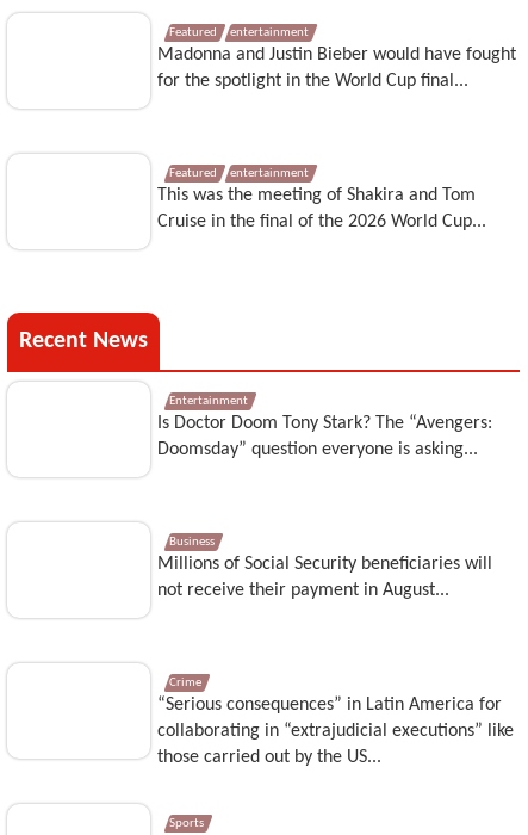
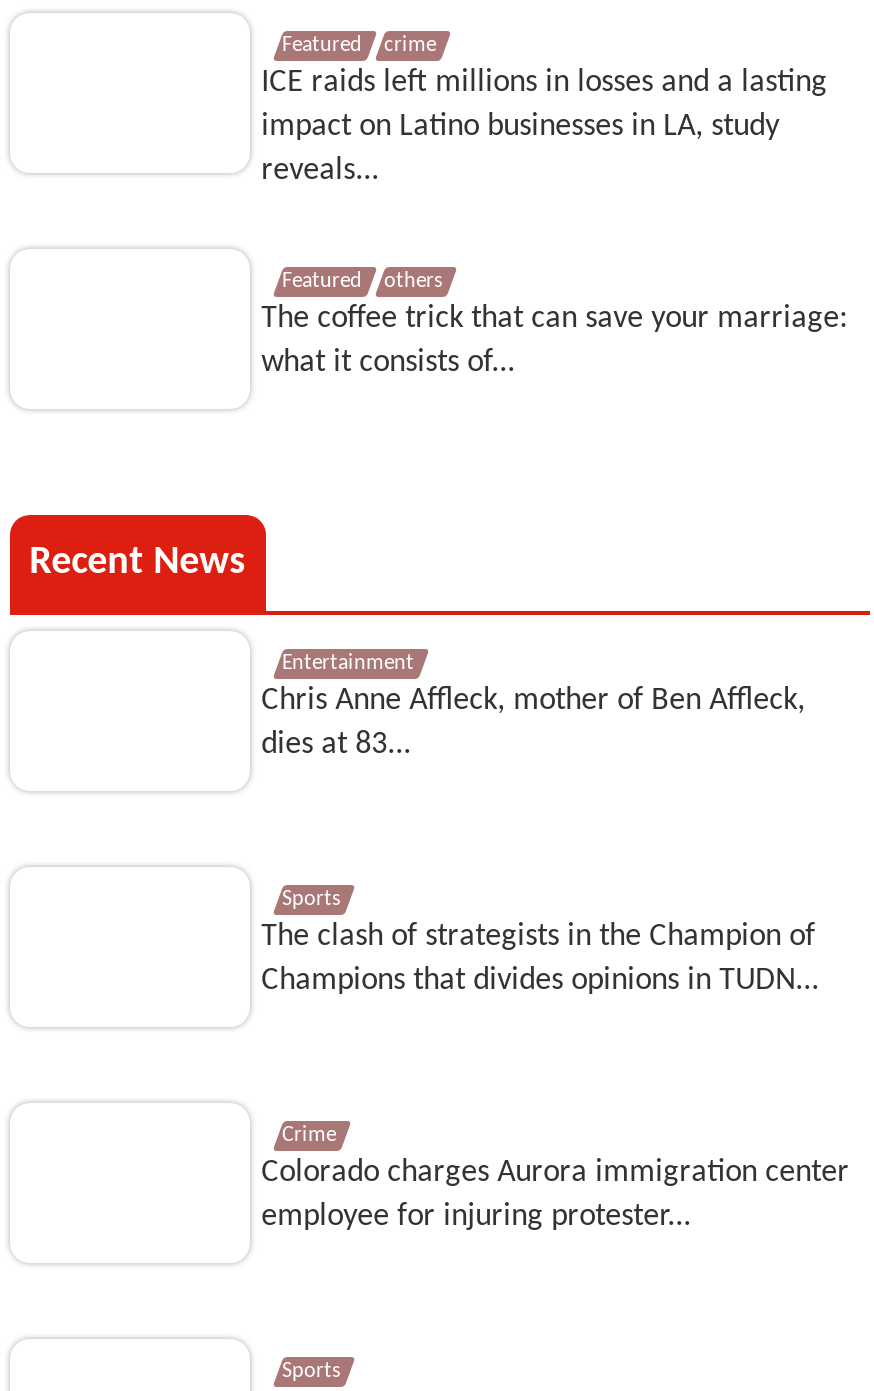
[157,27,516,91] entertainment | Madonna and Justin Bieber would have fought | for the spotlight in the World Cup final... -> [261,36,827,188] crime | ICE raids left millions in losses and a lasting | impact on Latino businesses in LA, study | reveals...
[157,167,486,232] entertainment | This was the meeting of Shakira and Tom | Cruise in the final of the 2026 World Cup... -> [261,272,847,380] others | The coffee trick that can save your marriage: | what it consists of...
[157,414,492,460] Is Doctor Doom Tony Stark? The “Avengers: | Doomsday” question everyone is asking... -> [261,686,805,762] Chris Anne Affleck, mother of Ben Affleck, | dies at 83...
[157,536,492,600] Business | Millions of Social Security beneficiaries will | not receive their payment in August... -> [261,890,819,998] Sports | The clash of strategists in the Champion of | Champions that divides opinions in TUDN...
[157,696,513,767] “Serious consequences” in Latin America for | collaborating in “extrajudicial executions” like | those carried out by the US... -> [261,1158,849,1234] Colorado charges Aurora immigration center | employee for injuring protester...

